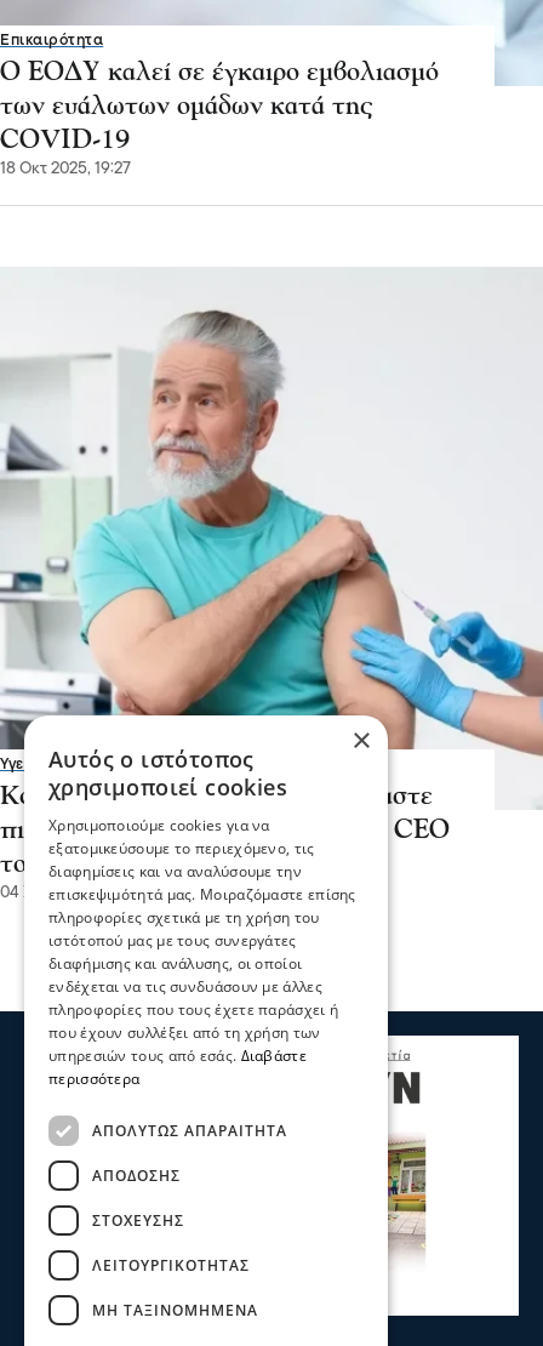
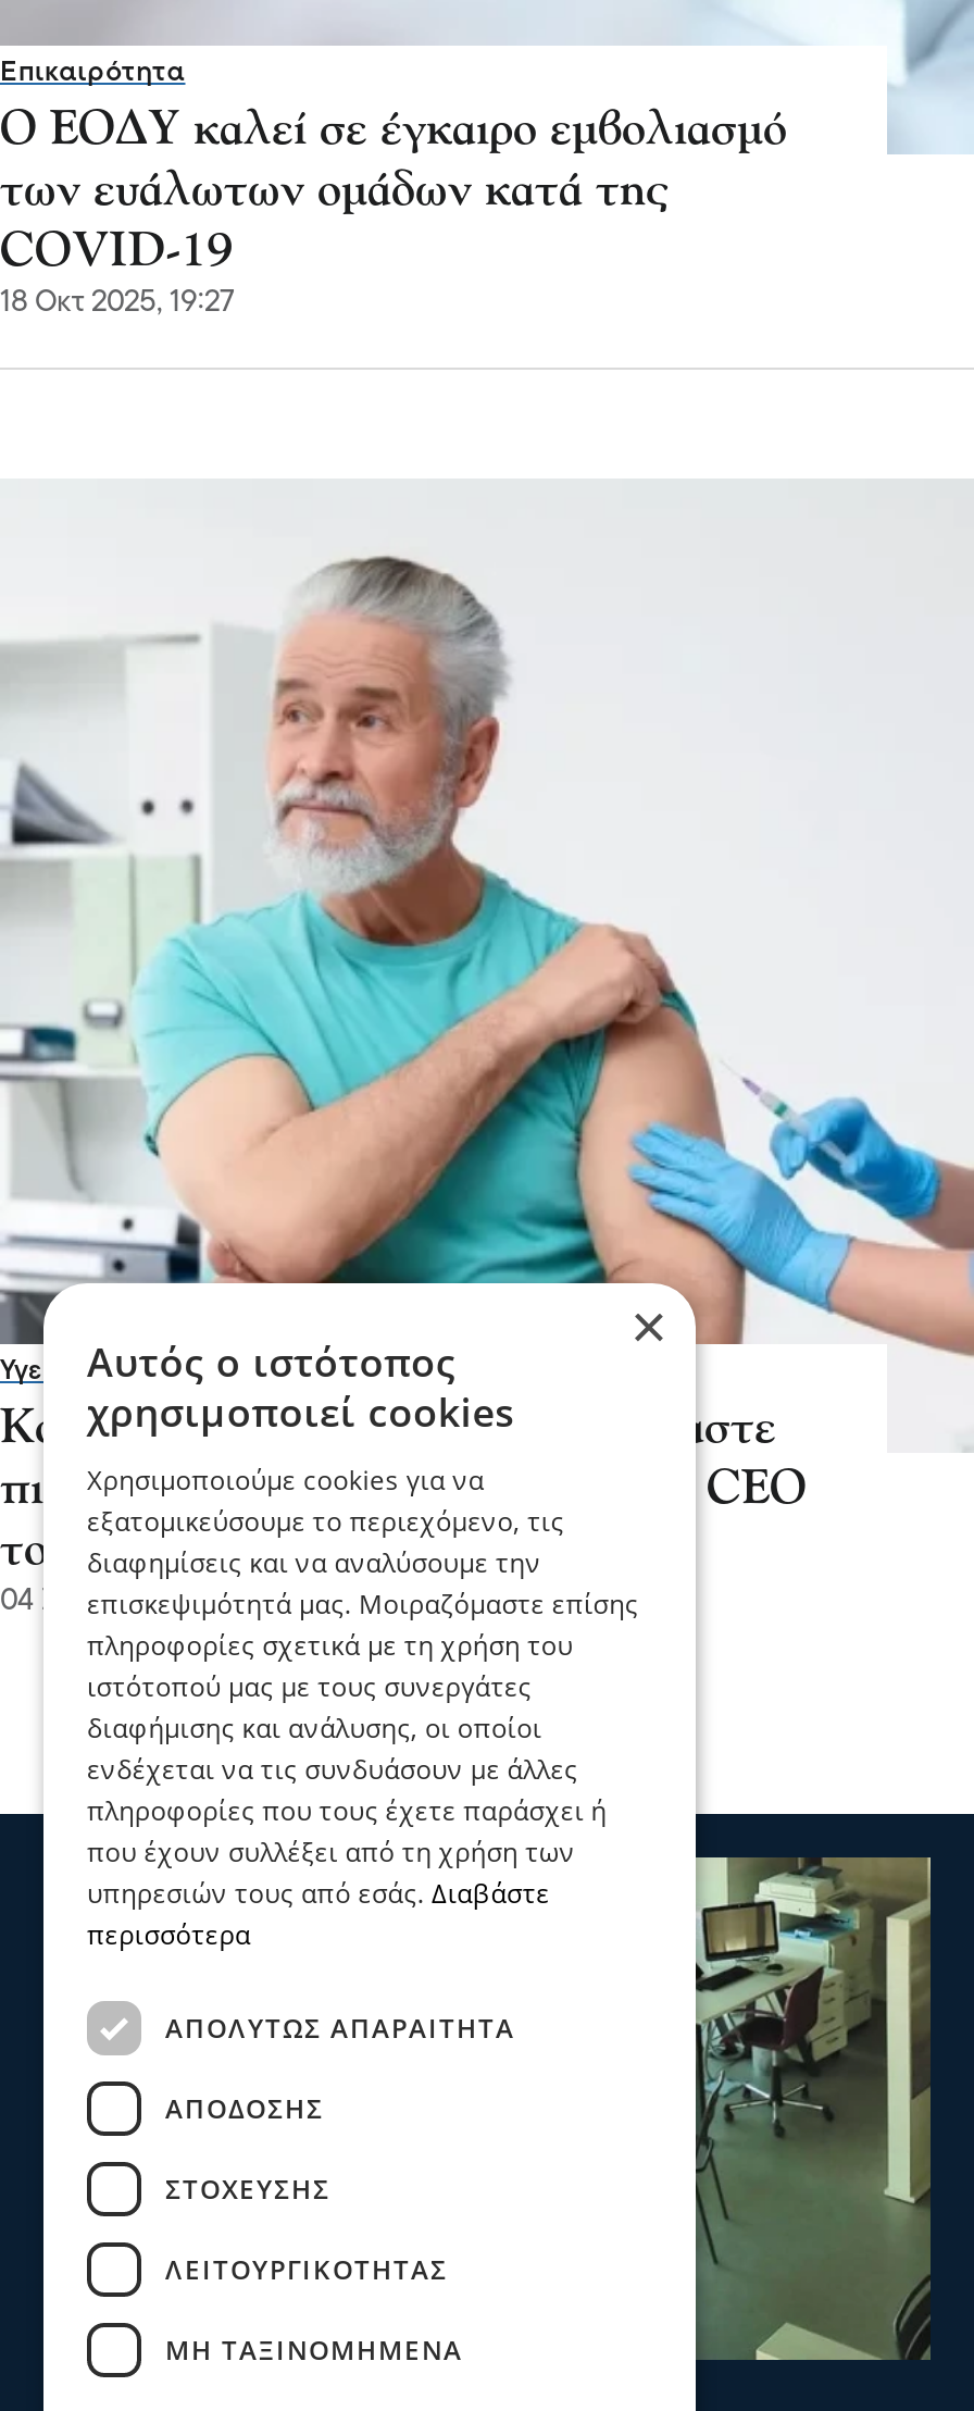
[387,1034,520,1317] [image] -> [694,1857,933,2362] [image]

